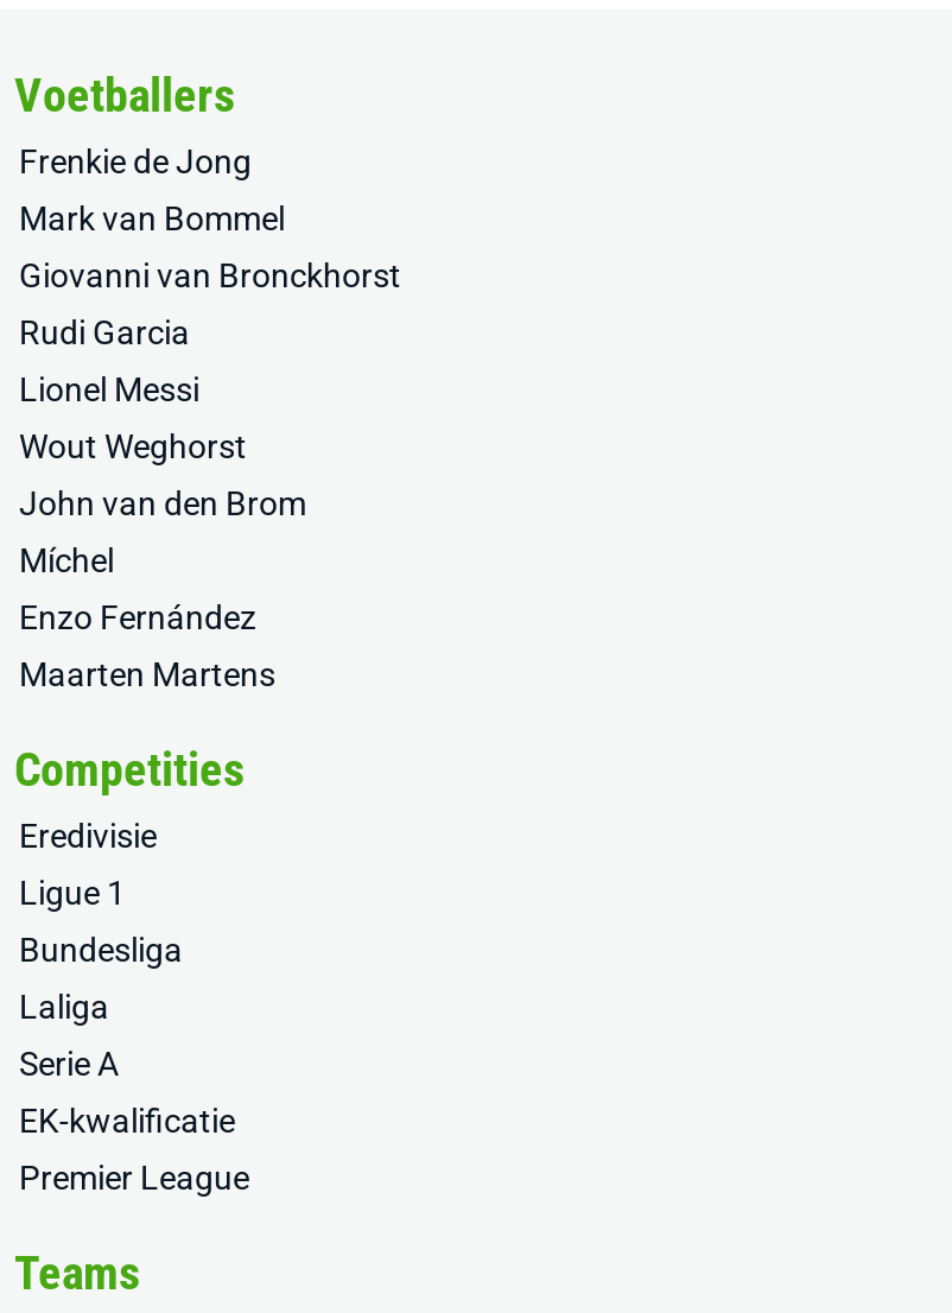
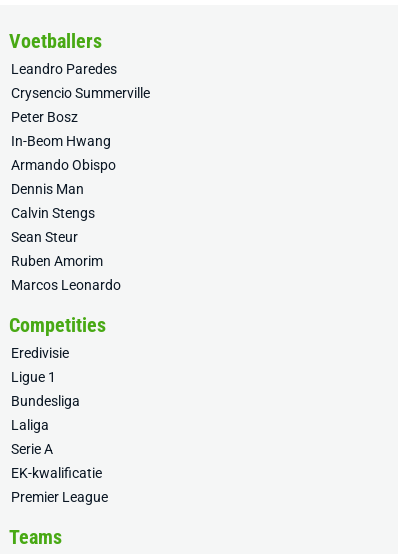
[19,143,252,181] Frenkie de Jong -> [11,61,117,77] Leandro Paredes
[19,200,285,238] Mark van Bommel -> [11,85,150,101] Crysencio Summerville
[19,257,401,295] Giovanni van Bronckhorst -> [11,109,78,125] Peter Bosz
[19,314,190,352] Rudi Garcia -> [11,133,111,149] In-Beom Hwang
[19,371,199,409] Lionel Messi -> [11,157,116,173] Armando Obispo
[19,428,247,466] Wout Weghorst -> [11,181,84,197] Dennis Man
[19,485,306,523] John van den Brom -> [11,205,95,221] Calvin Stengs
[19,542,114,580] Míchel -> [11,229,78,245] Sean Steur
[19,599,256,637] Enzo Fernández -> [11,253,103,269] Ruben Amorim
[19,656,275,694] Maarten Martens -> [11,277,121,293] Marcos Leonardo

